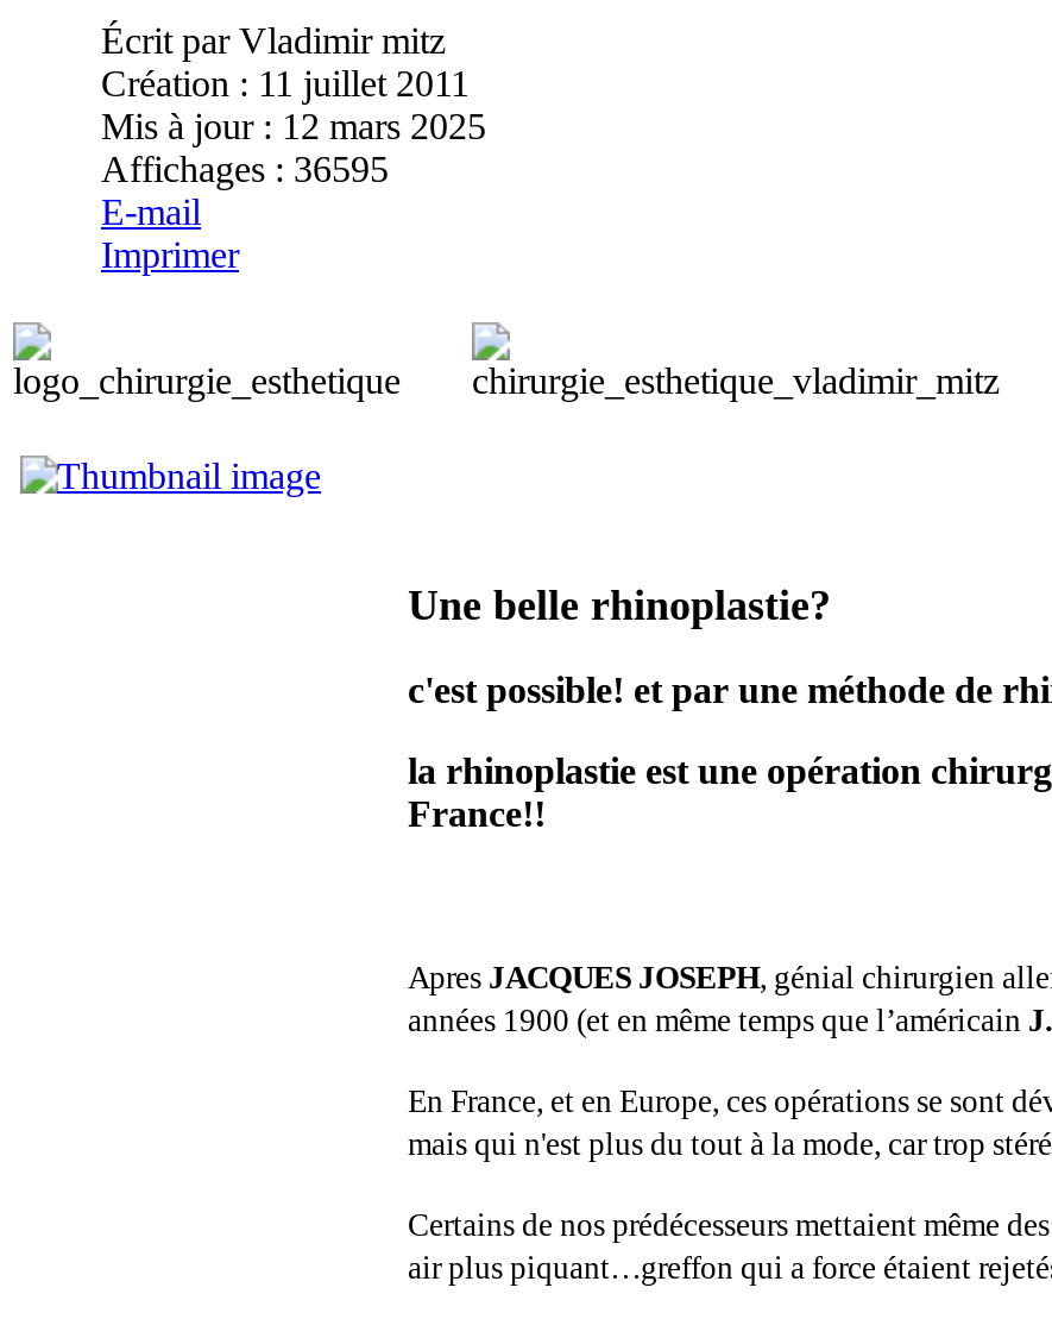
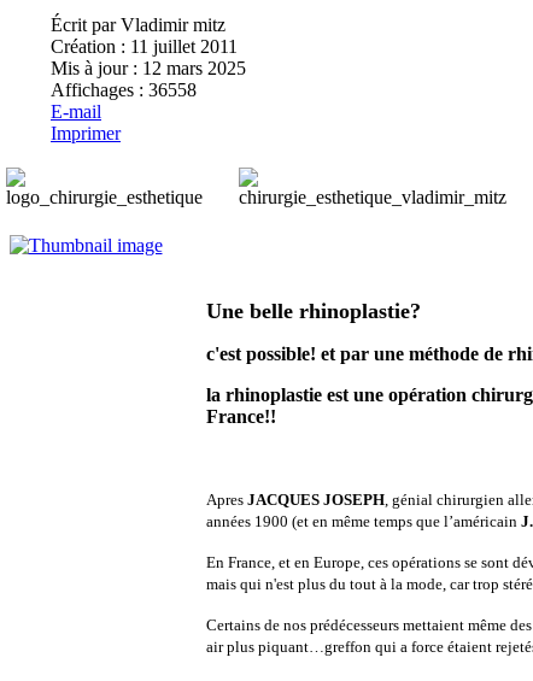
[101,148,389,189] Affichages : 36595 -> [51,79,197,100] Affichages : 36558

